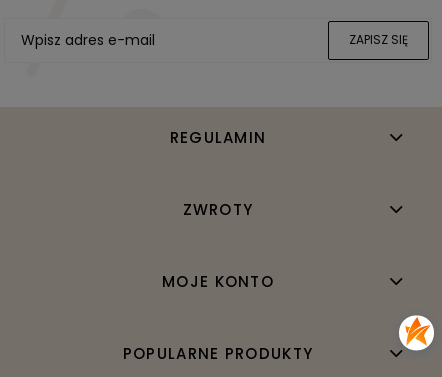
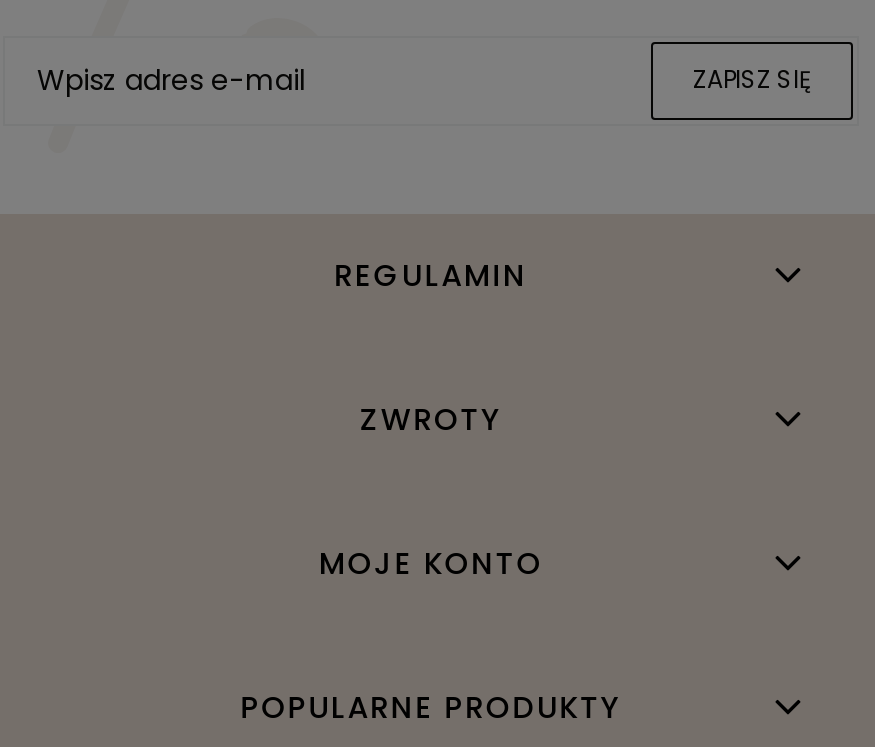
[398,314,435,352] [image] -> none

